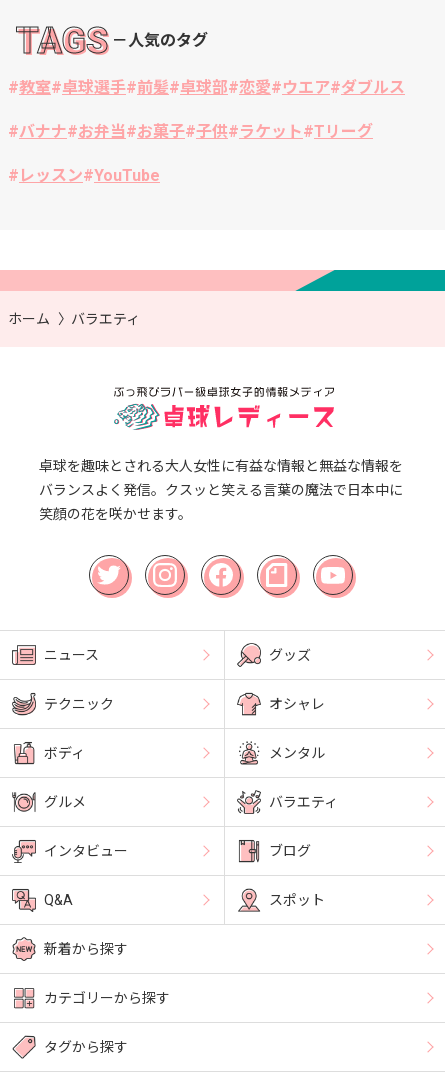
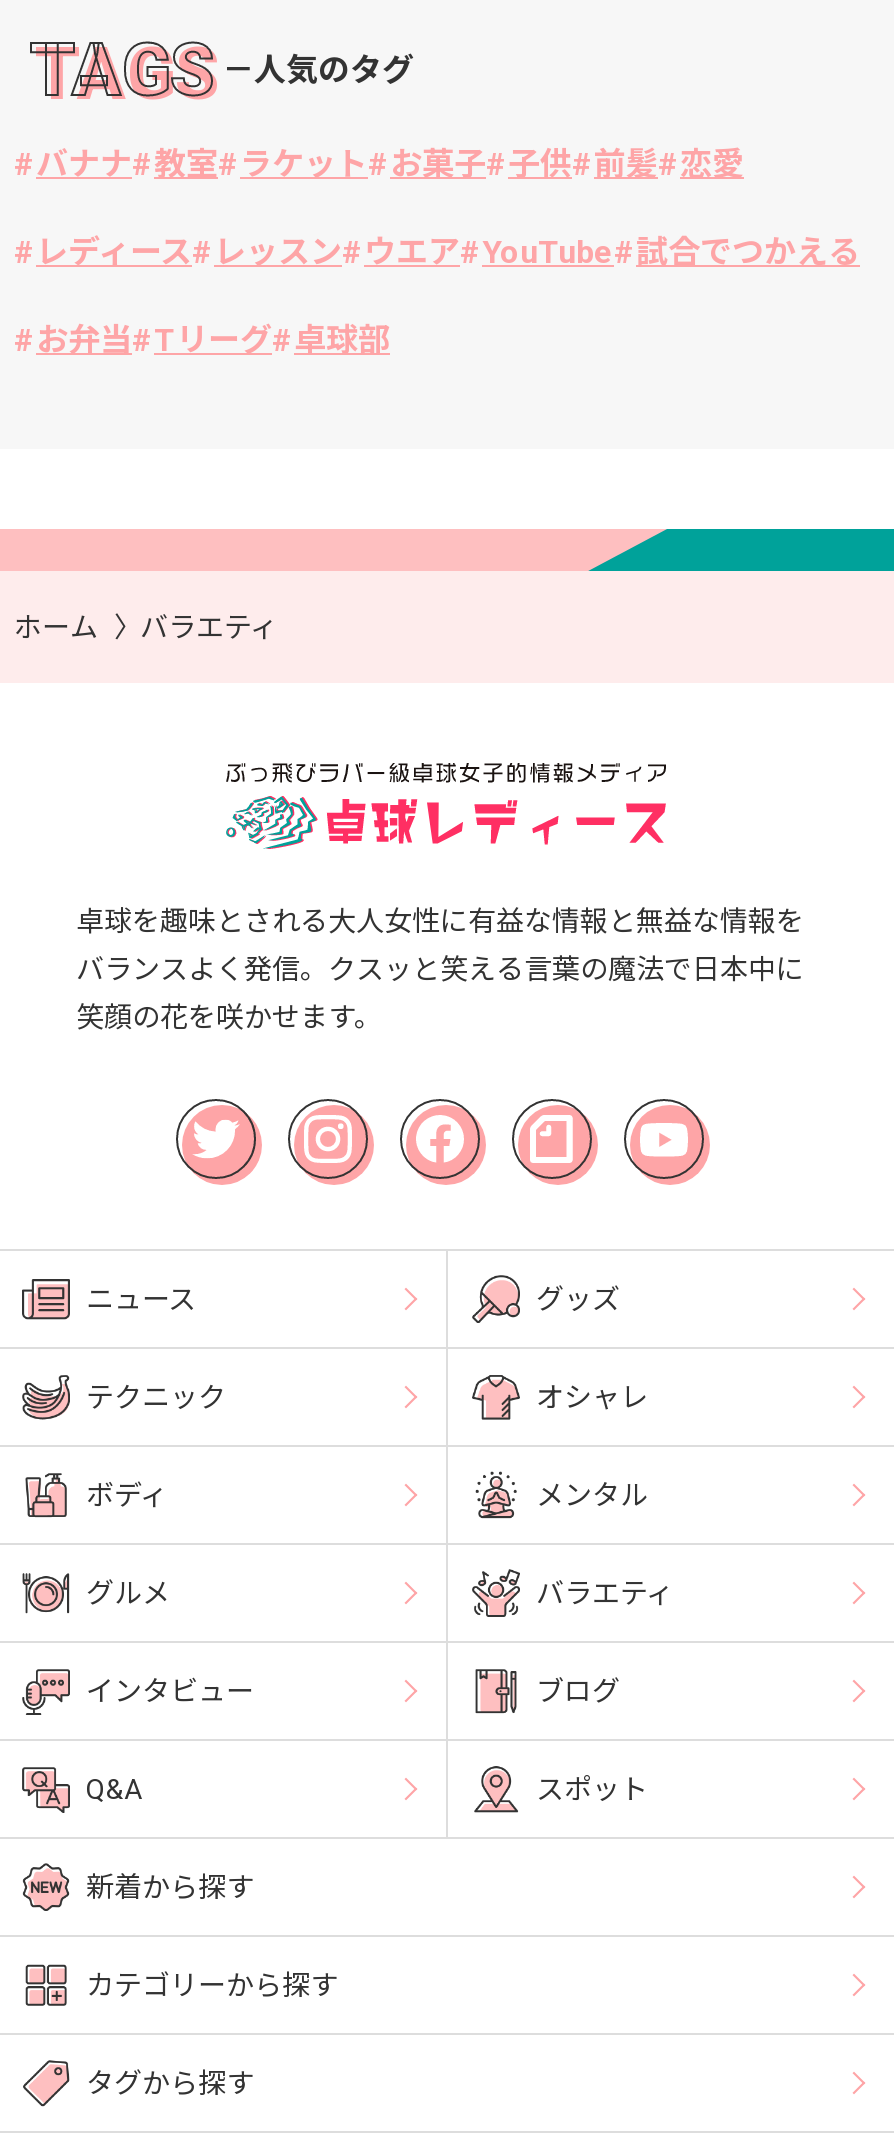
[19,78,405,97] 教室 卓球選手 前髪 卓球部 恋愛 ウエア ダブルス -> [36,145,744,183] バナナ 教室 ラケット お菓子 子供 前髪 恋愛
[19,122,373,141] バナナ お弁当 お菓子 子供 ラケット Tリーグ -> [36,233,860,271] レディース レッスン ウエア YouTube 試合でつかえる
[19,166,160,185] レッスン YouTube -> [36,321,390,359] お弁当 Tリーグ 卓球部

